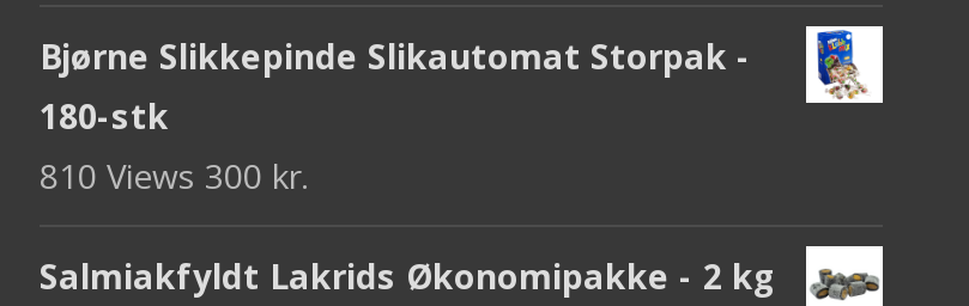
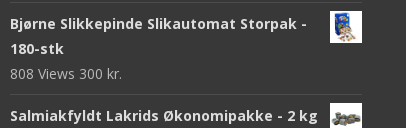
[40,152,308,197] 810 Views 300 kr. -> [10,64,122,83] 808 Views 300 kr.

